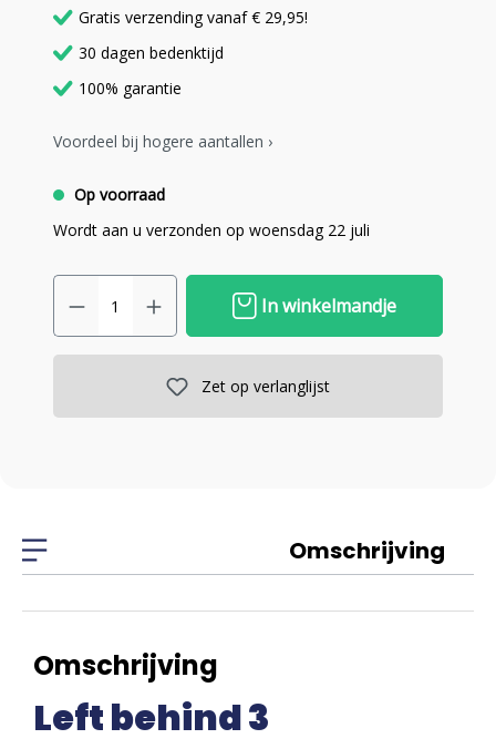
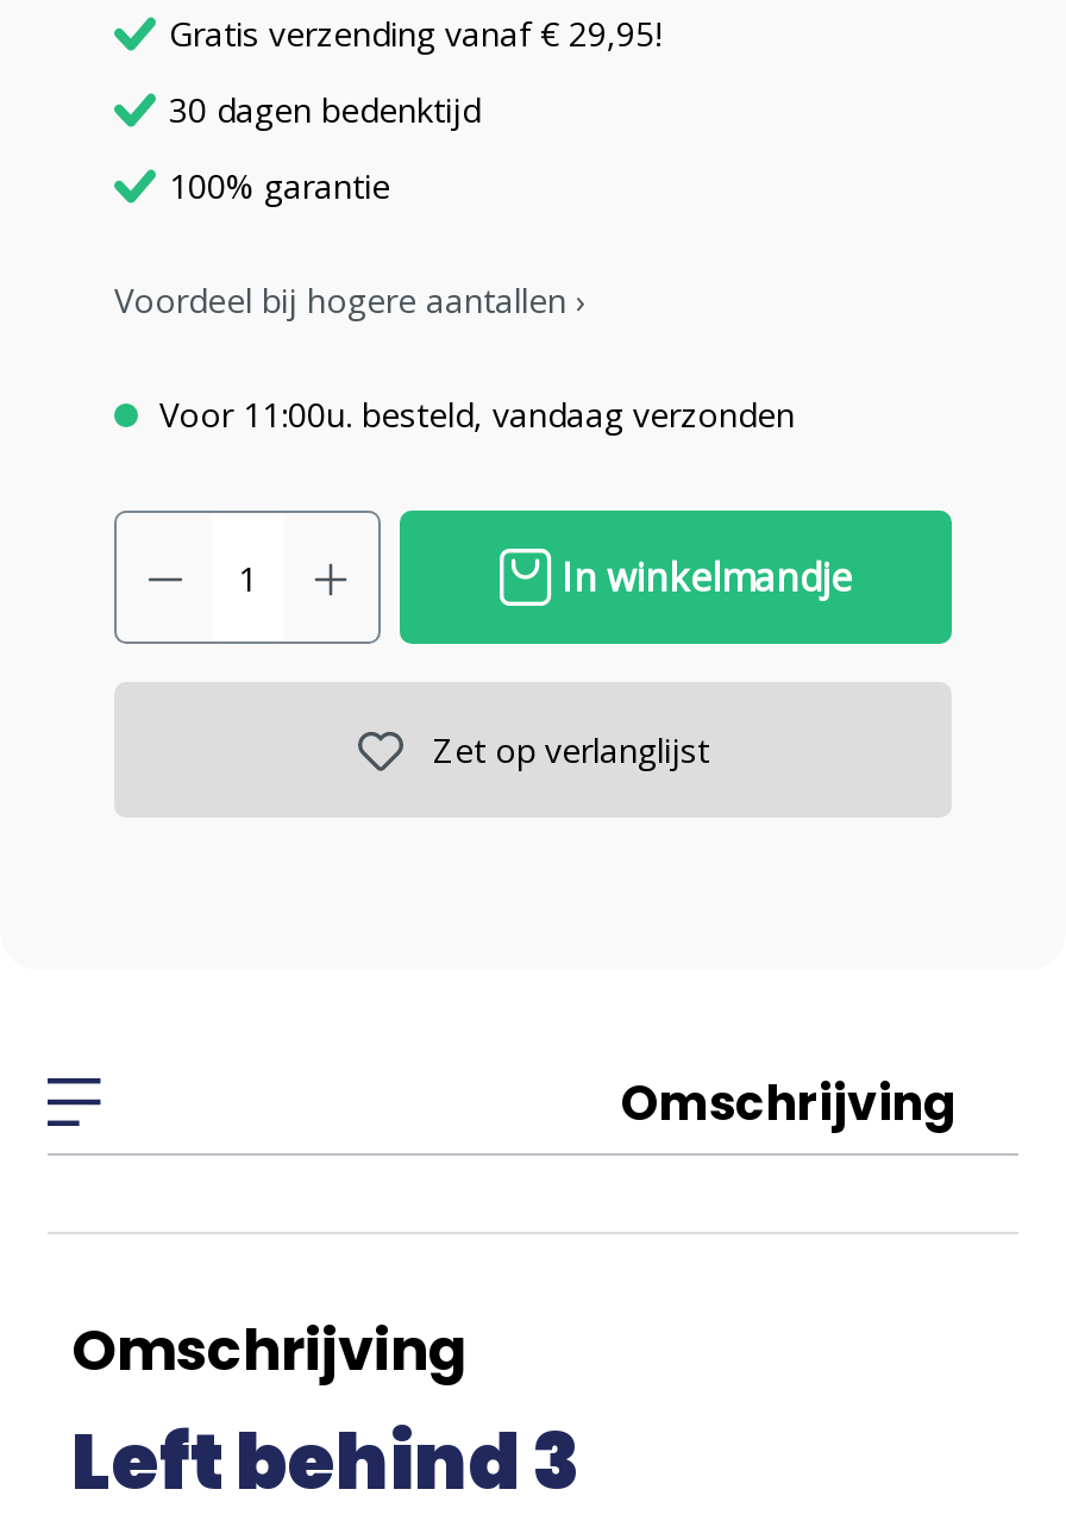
[53,184,370,240] Op voorraad | Wordt aan u verzonden op woensdag 22 juli -> [150,392,795,437] Voor 11:00u. besteld, vandaag verzonden

